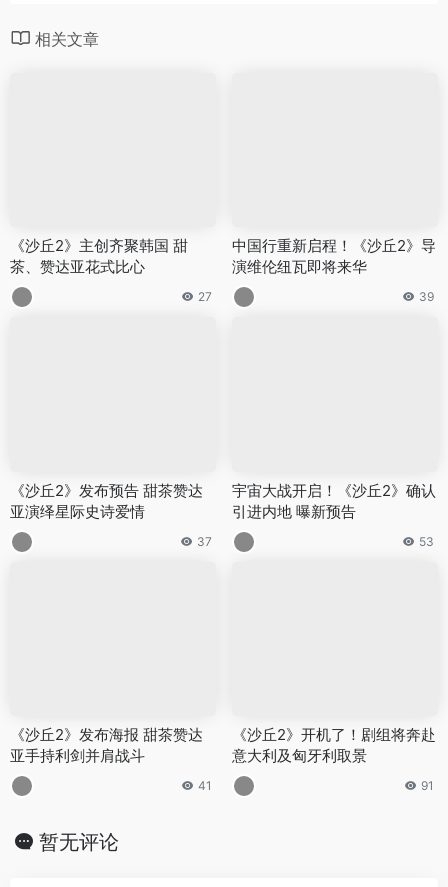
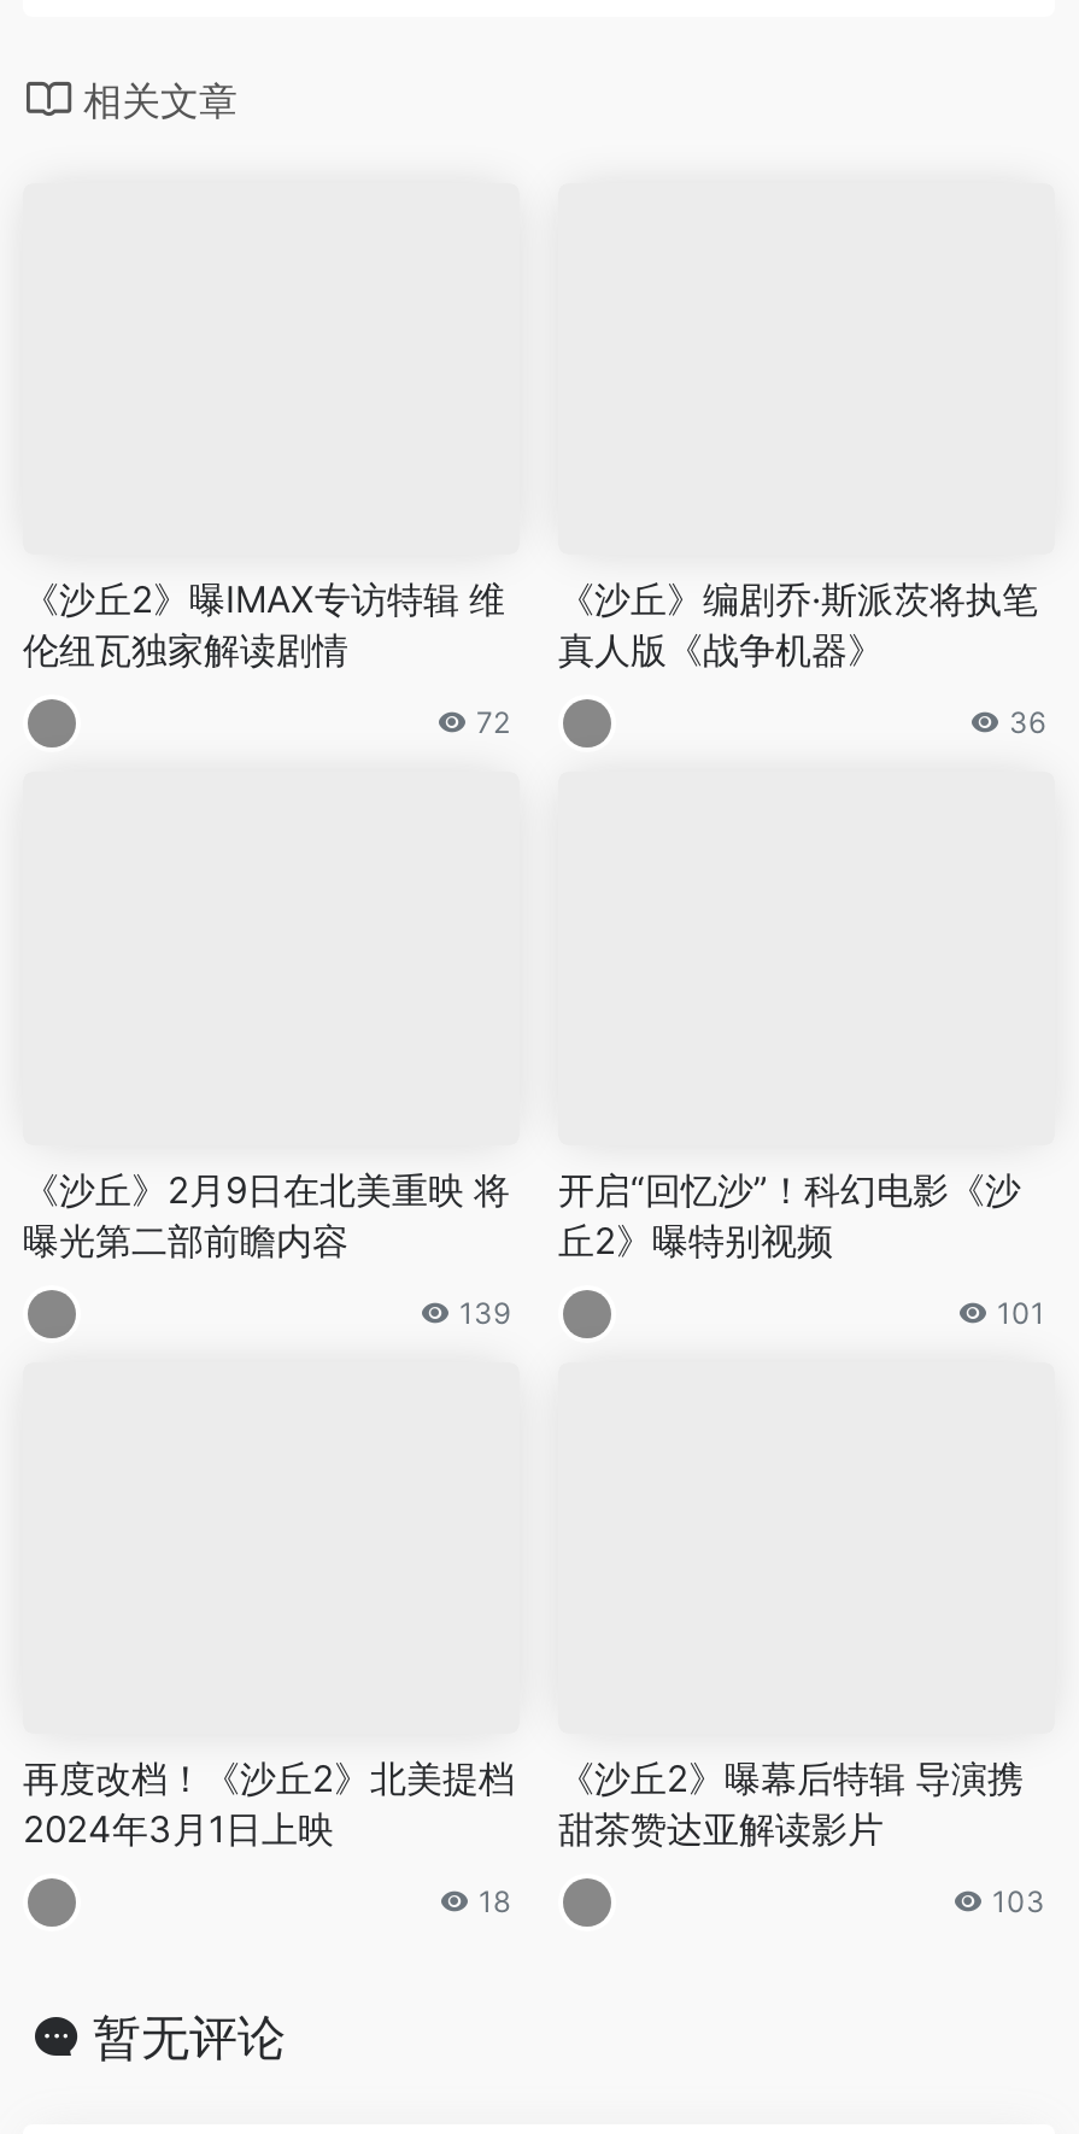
[10,236,188,276] 《沙丘2》主创齐聚韩国 甜 | 茶、赞达亚花式比心 -> [23,577,505,673] 《沙丘2》曝IMAX专访特辑 维 | 伦纽瓦独家解读剧情
[232,236,436,276] 中国行重新启程！《沙丘2》导 | 演维伦纽瓦即将来华 -> [558,577,1038,673] 《沙丘》编剧乔·斯派茨将执笔 | 真人版《战争机器》
[198,289,212,304] 27 -> [476,704,510,741] 72
[419,289,434,304] 39 -> [1009,704,1045,741] 36
[10,481,203,521] 《沙丘2》发布预告 甜茶赞达 | 亚演绎星际史诗爱情 -> [23,1166,510,1263] 《沙丘》2月9日在北美重映 将 | 曝光第二部前瞻内容
[232,481,436,521] 宇宙大战开启！《沙丘2》确认 | 引进内地 曝新预告 -> [558,1166,1021,1263] 开启“回忆沙”！科幻电影《沙 | 丘2》曝特别视频
[197,534,212,549] 37 -> [459,1294,510,1330] 139
[419,534,434,549] 53 -> [997,1294,1045,1330] 101
[10,725,203,765] 《沙丘2》发布海报 甜茶赞达 | 亚手持利剑并肩战斗 -> [23,1756,515,1852] 再度改档！《沙丘2》北美提档 | 2024年3月1日上映
[232,725,436,765] 《沙丘2》开机了！剧组将奔赴 | 意大利及匈牙利取景 -> [558,1756,1024,1852] 《沙丘2》曝幕后特辑 导演携 | 甜茶赞达亚解读影片
[198,778,212,793] 41 -> [479,1883,510,1920] 18
[421,778,434,793] 91 -> [992,1883,1045,1920] 103

